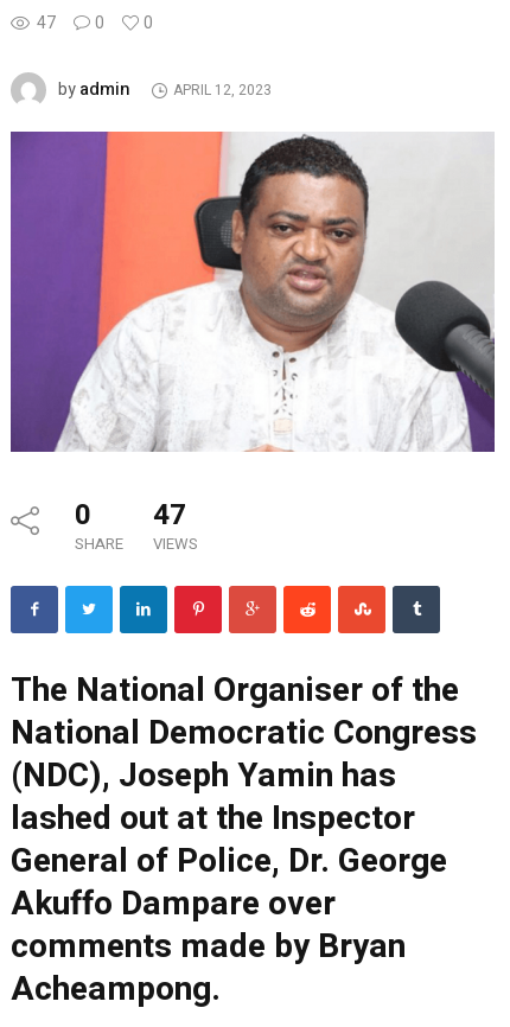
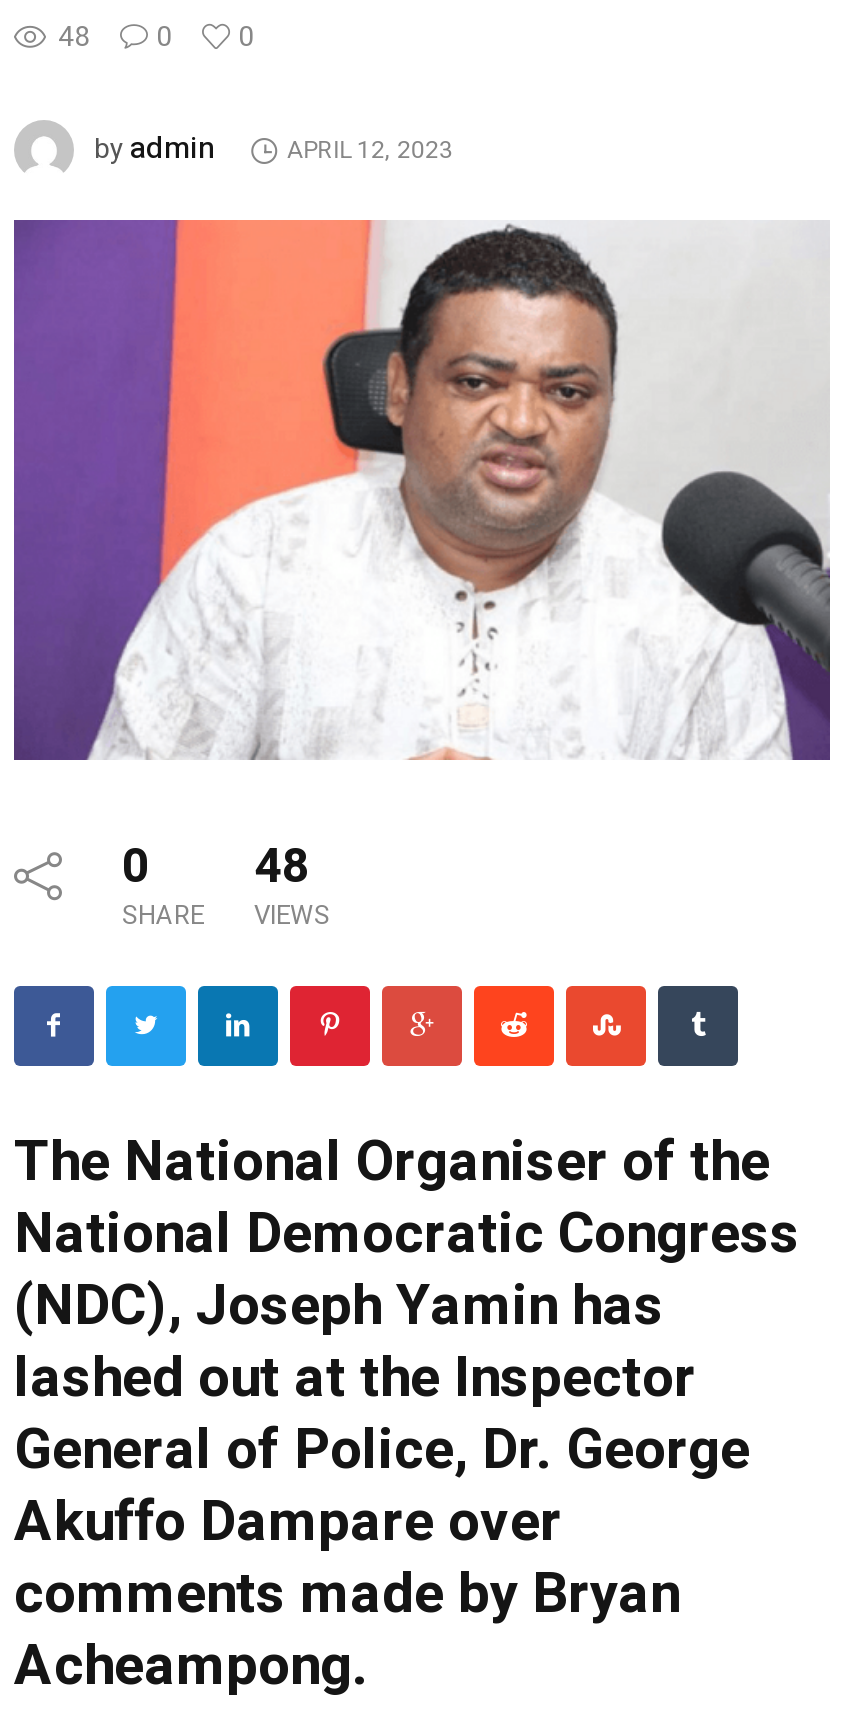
[37,11,153,36] 47 0 0 -> [58,16,254,58] 48 0 0
[75,494,186,536] 0 47 -> [122,832,310,902] 0 48

